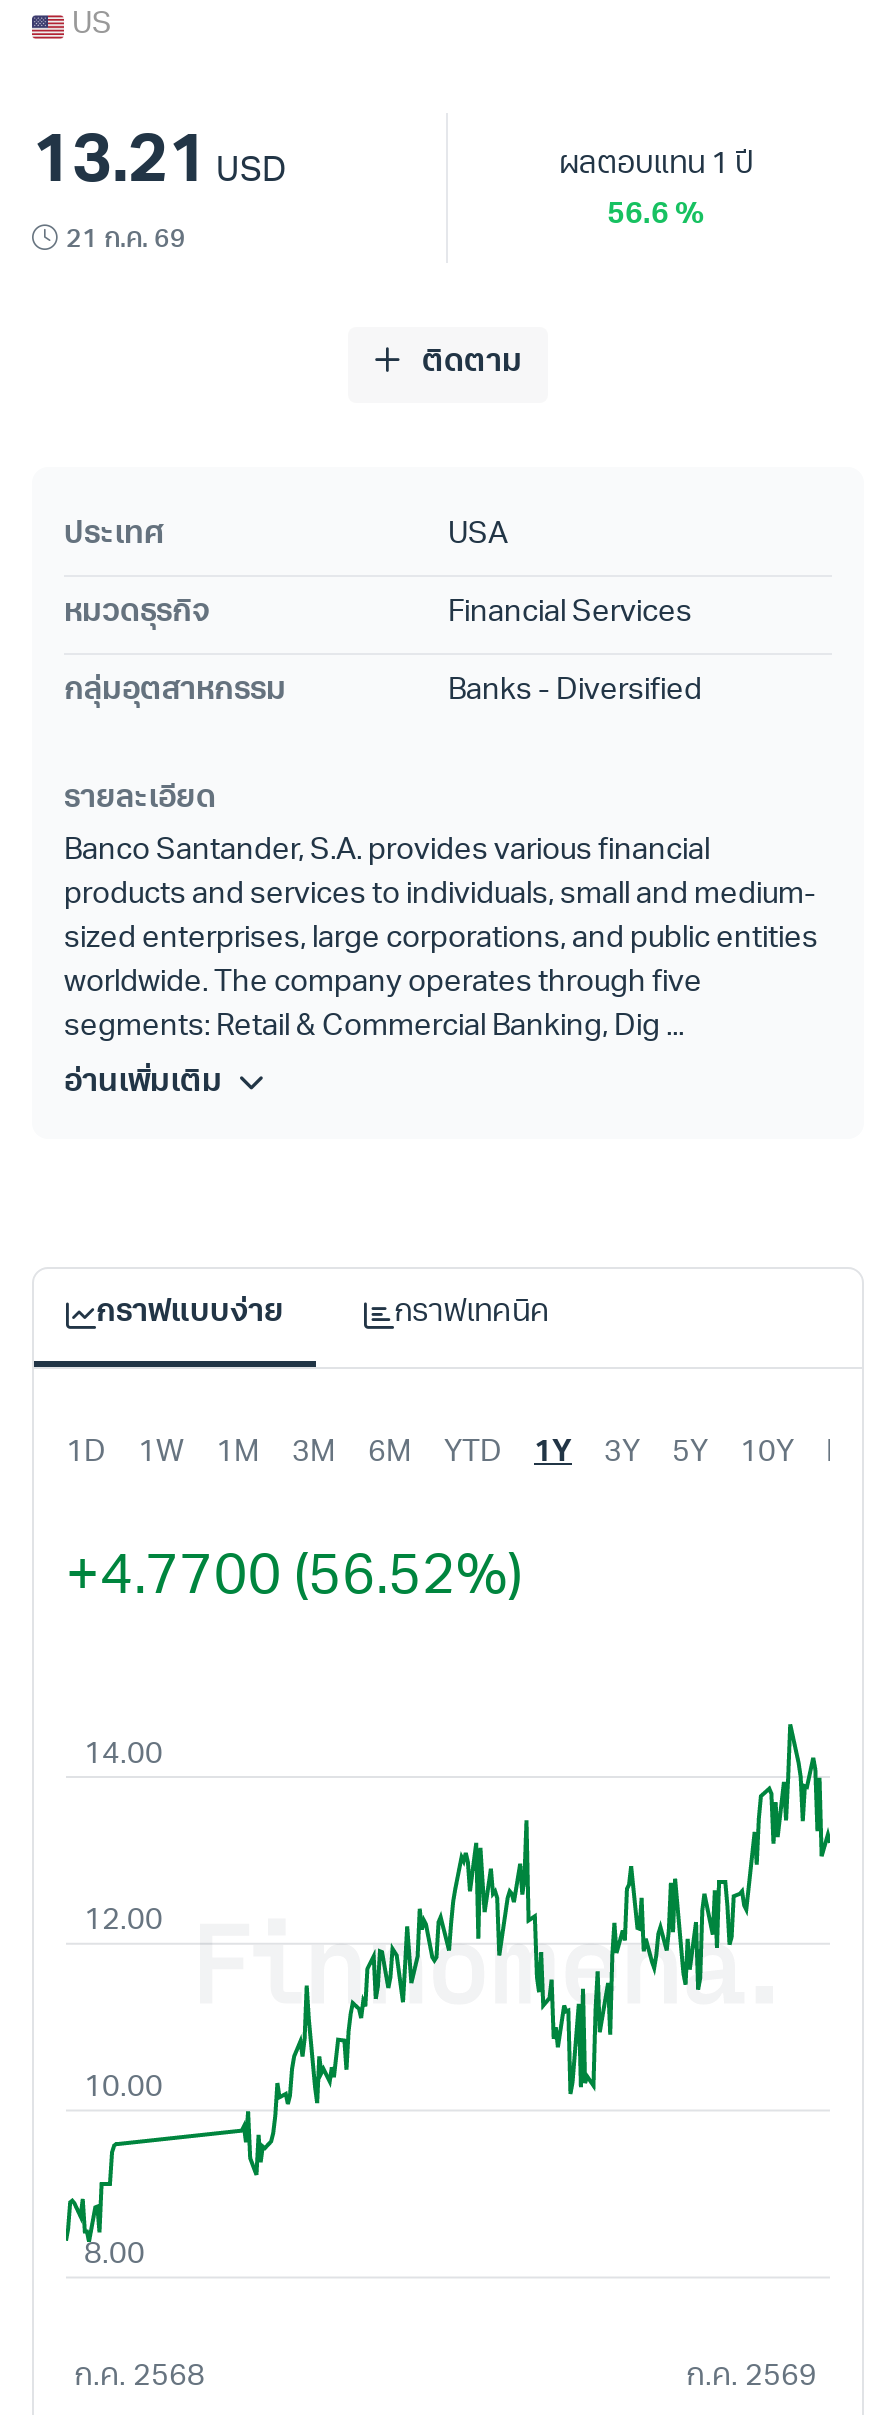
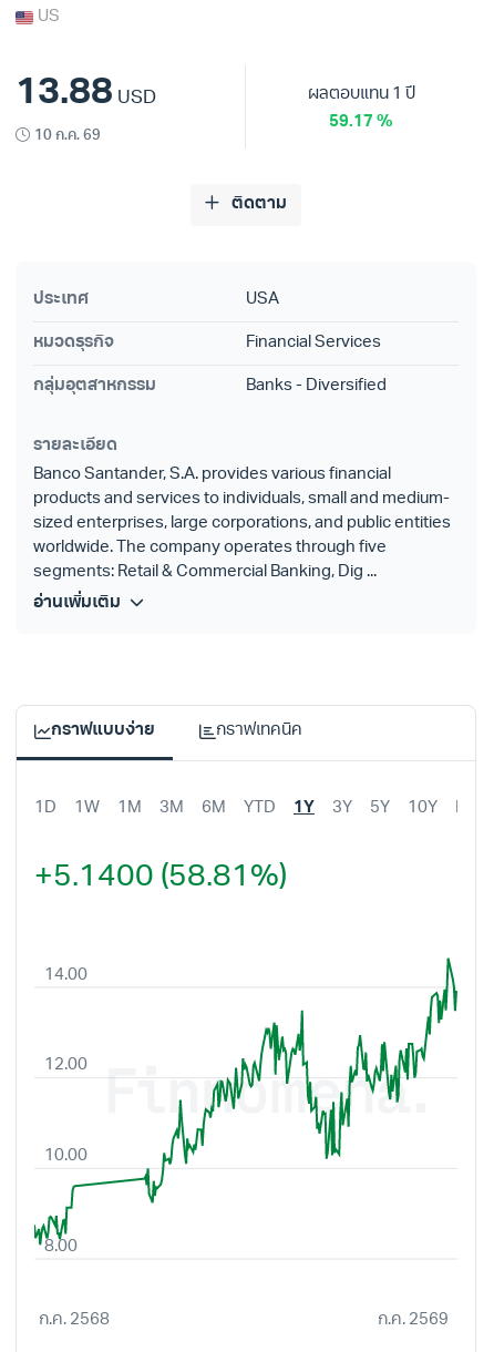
[32,129,286,199] 13.21 USD -> [16,74,156,113] 13.88 USD
[607,200,705,230] 56.6 % -> [329,114,393,130] 59.17 %
[66,227,186,253] 21 ก.ค. 69 -> [34,129,101,143] 10 ก.ค. 69
[66,1551,522,1607] +4.7700 (56.52%) -> [34,862,287,893] +5.1400 (58.81%)
[240,1721,832,2177] [image] -> [132,956,459,1205] [image]
[66,2137,138,2247] [image] -> [35,1185,75,1247] [image]

